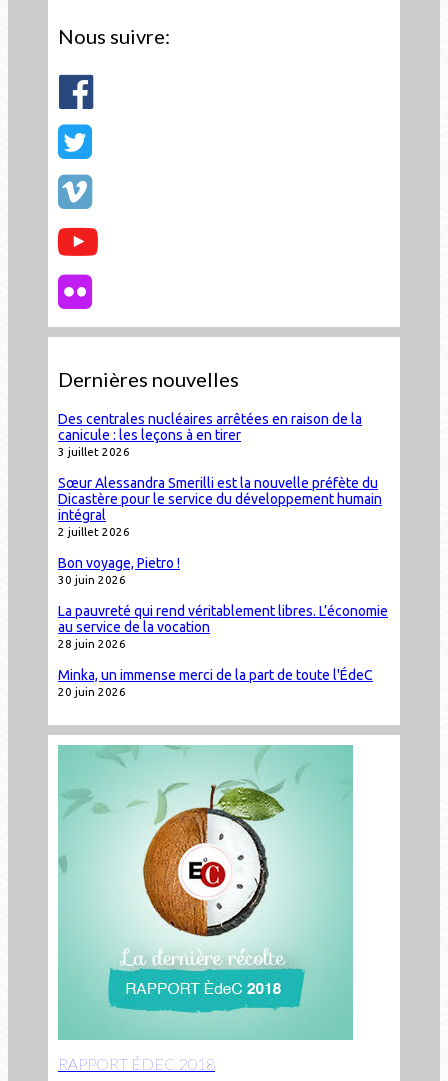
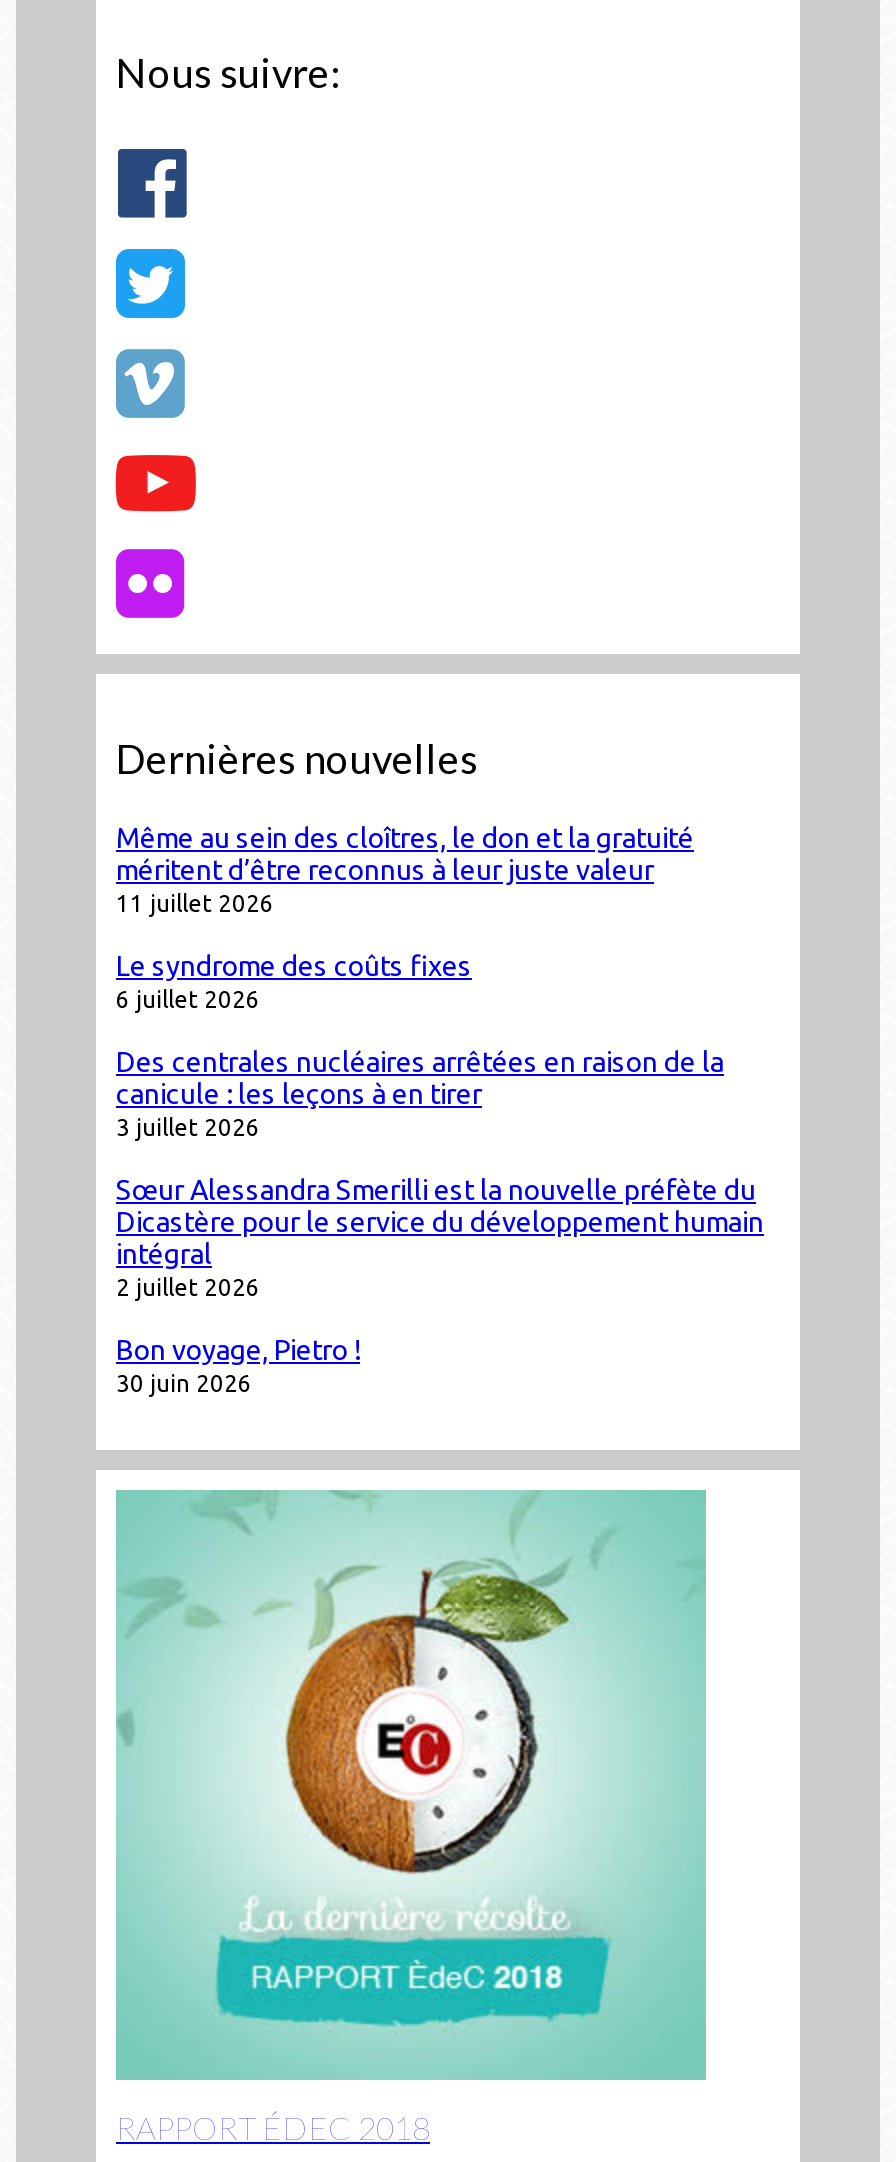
none -> [116,822,694,1012] Même au sein des cloîtres, le don et la gratuité | méritent d’être reconnus à leur juste valeur | 11 juillet 2026 | Le syndrome des coûts fixes | 6 juillet 2026
moved [58,411,382,586] -> [116,1046,764,1396]: Des centrales nucléaires arrêtées en raison de la | canicule : les leçons à en tirer | 3 juillet 2026 | ... | Bon voyage, Pietro ! | 30 juin 2026
[58,603,388,698] La pauvreté qui rend véritablement libres. L’économie | au service de la vocation | 28 juin 2026 | Minka, un immense merci de la part de toute l'ÉdeC | 20 juin 2026 -> none

